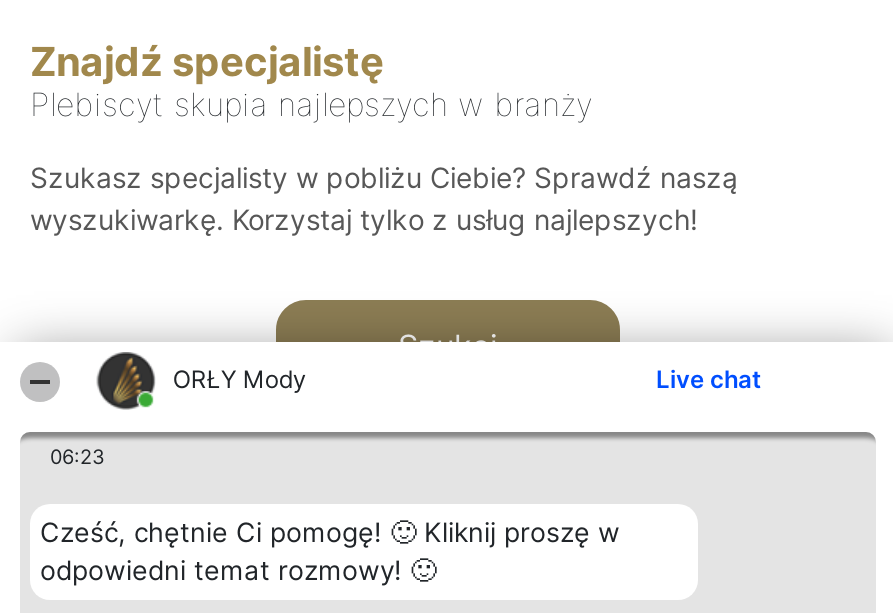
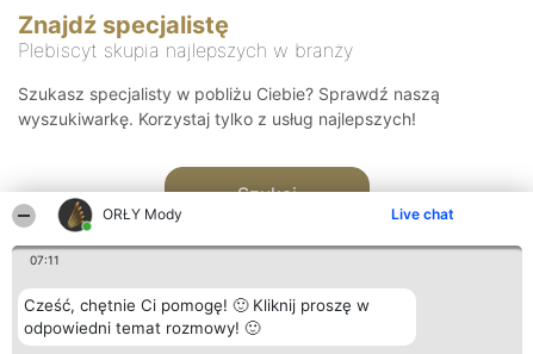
[50,444,104,468] 06:23 -> [30,253,60,267] 07:11

